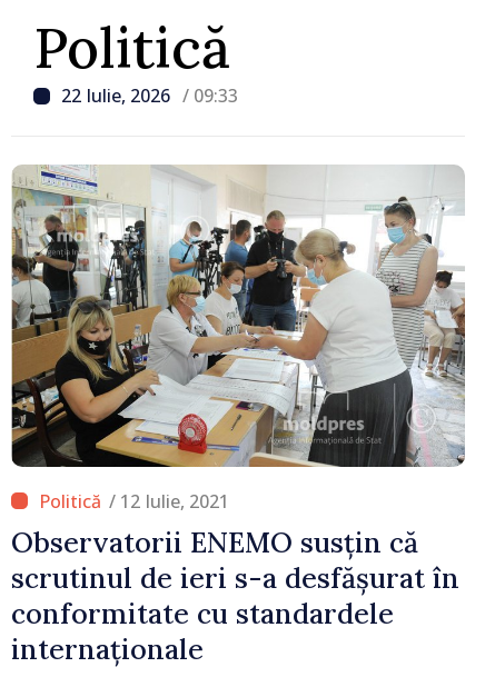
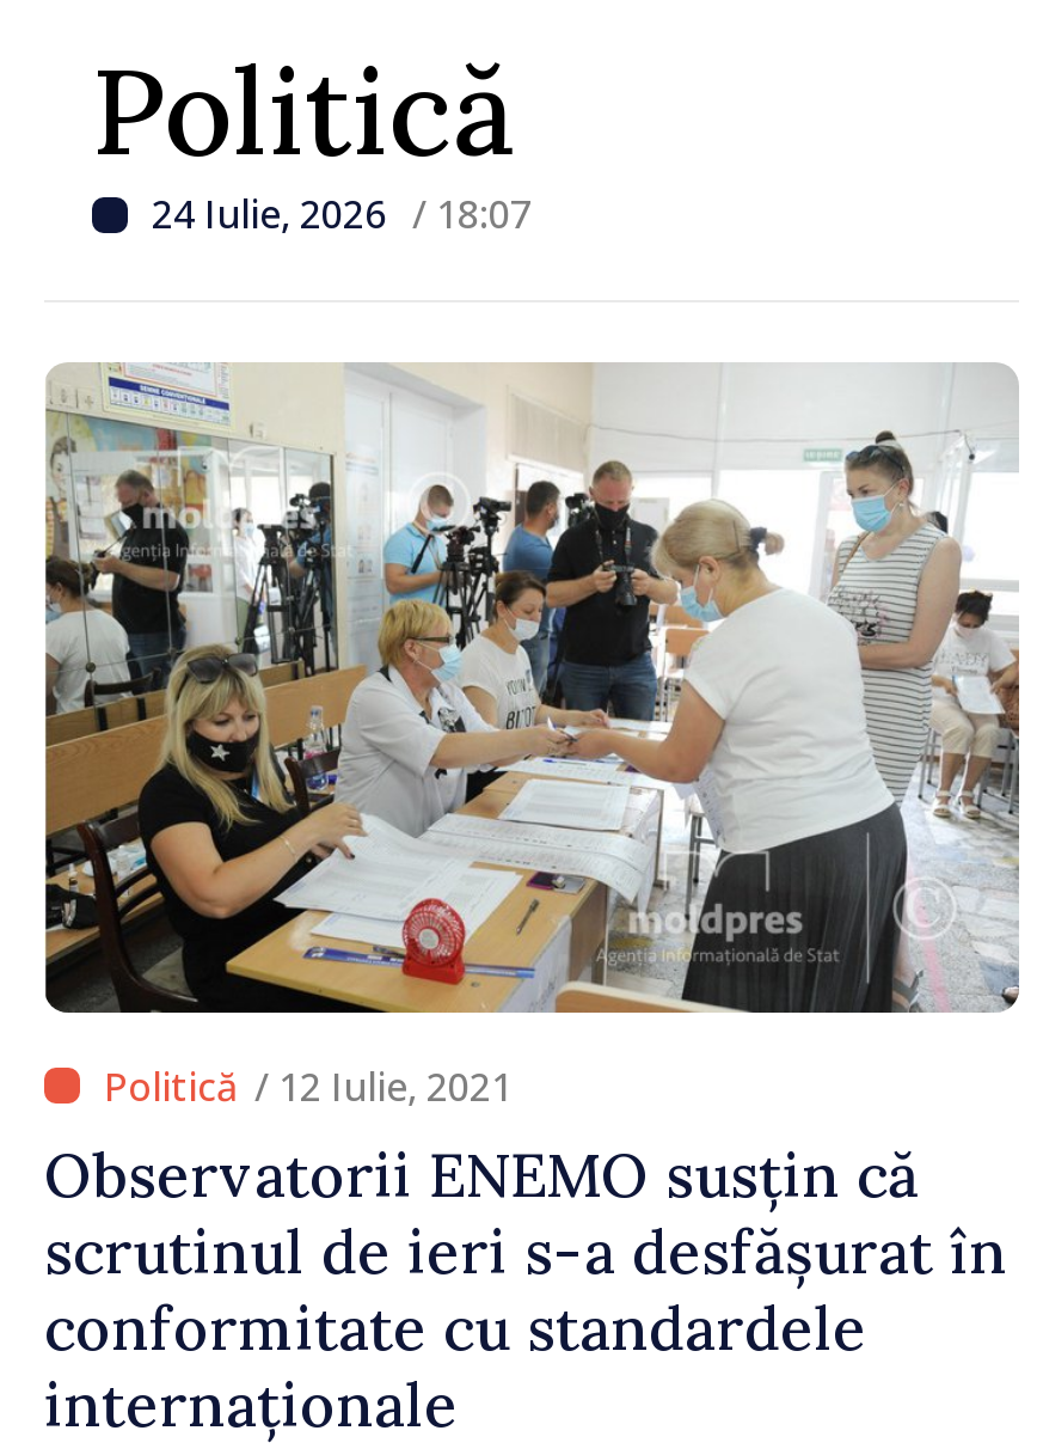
[61,83,238,108] 22 Iulie, 2026 / 09:33 -> [152,188,532,240] 24 Iulie, 2026 / 18:07

